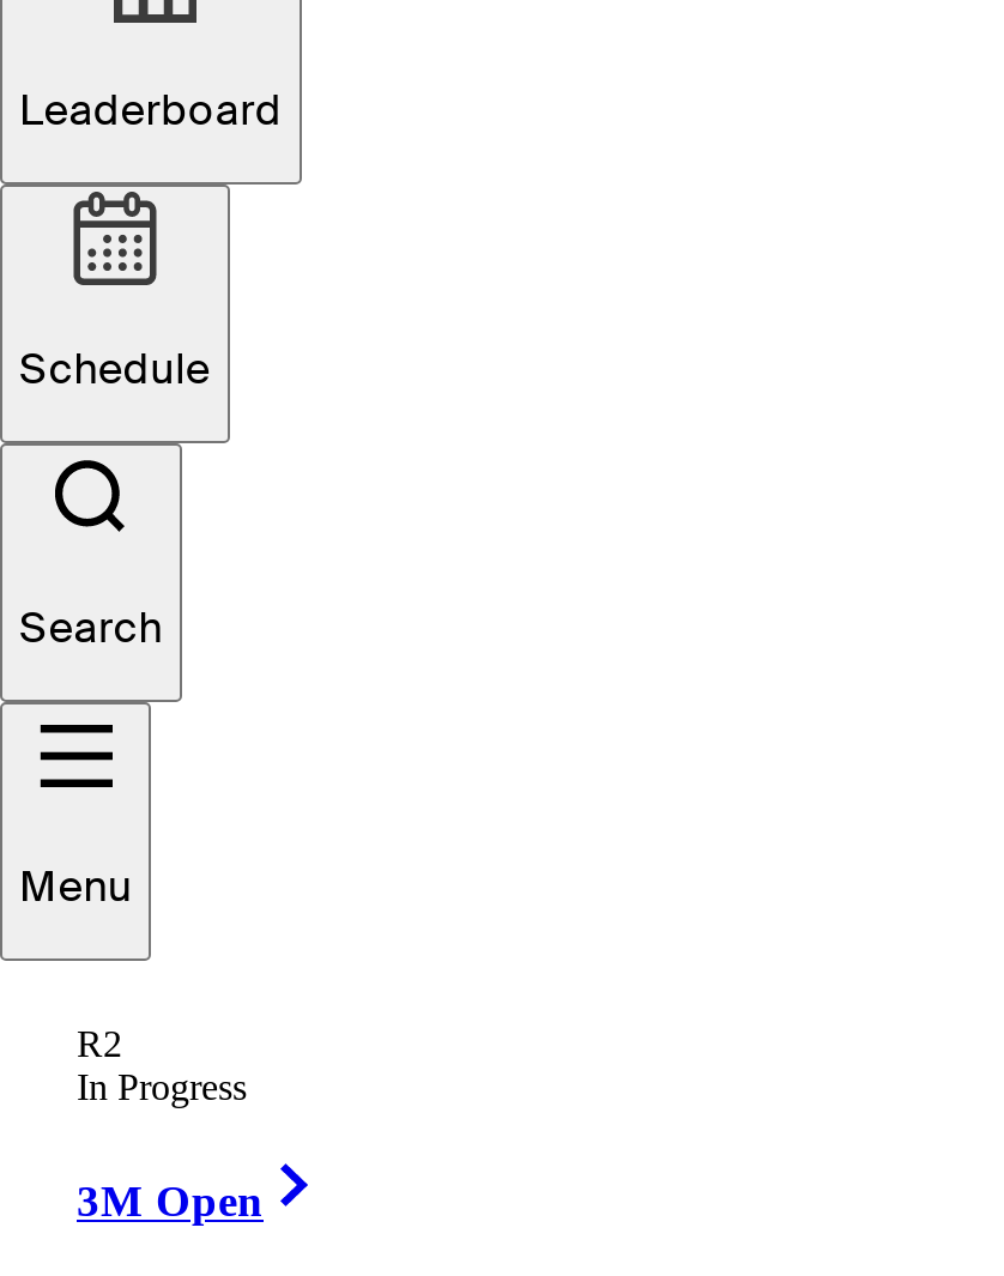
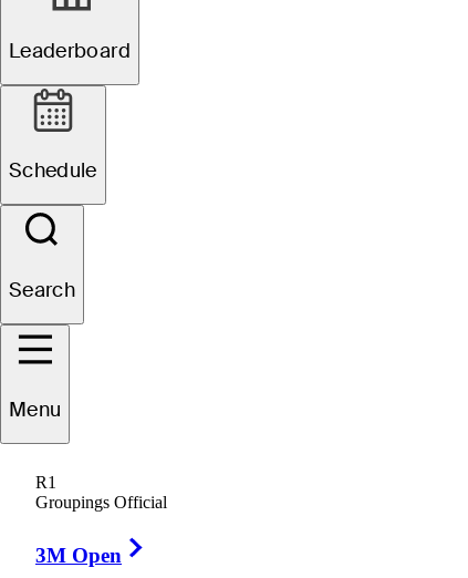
[77,1023,247,1107] R2 | In Progress -> [35,473,167,511] R1 | Groupings Official

